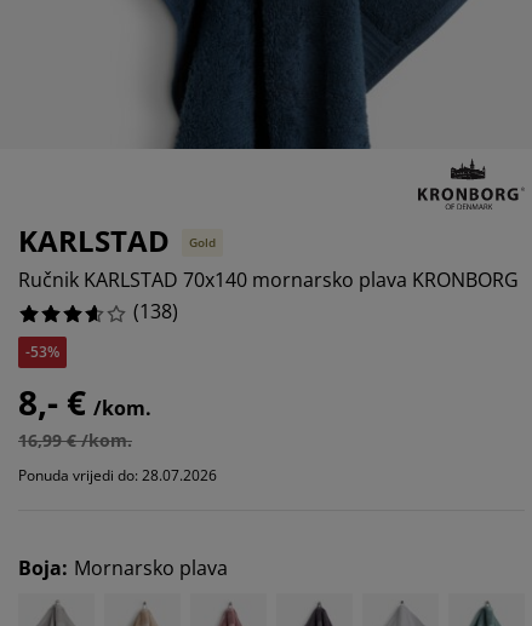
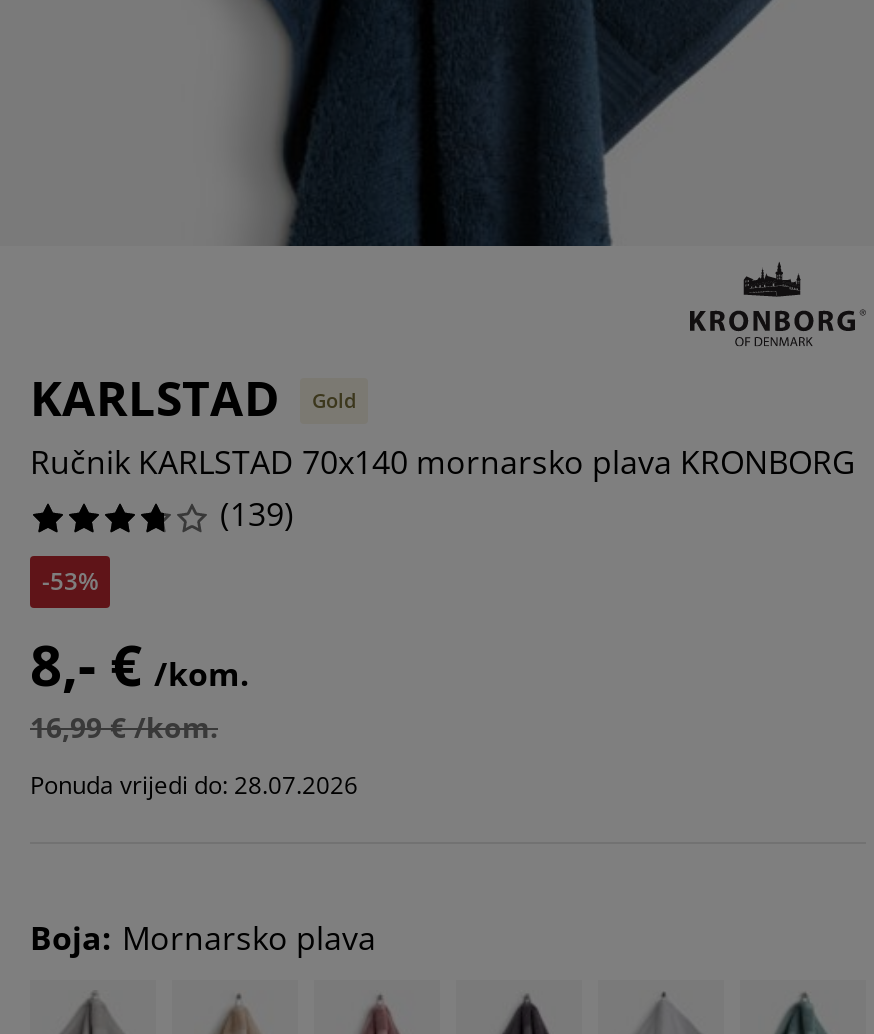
[133,297,178,324] (138) -> [220,491,294,535] (139)

